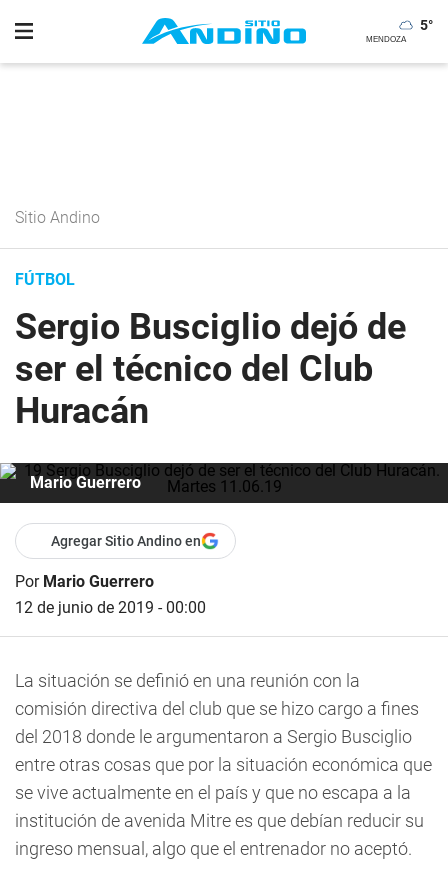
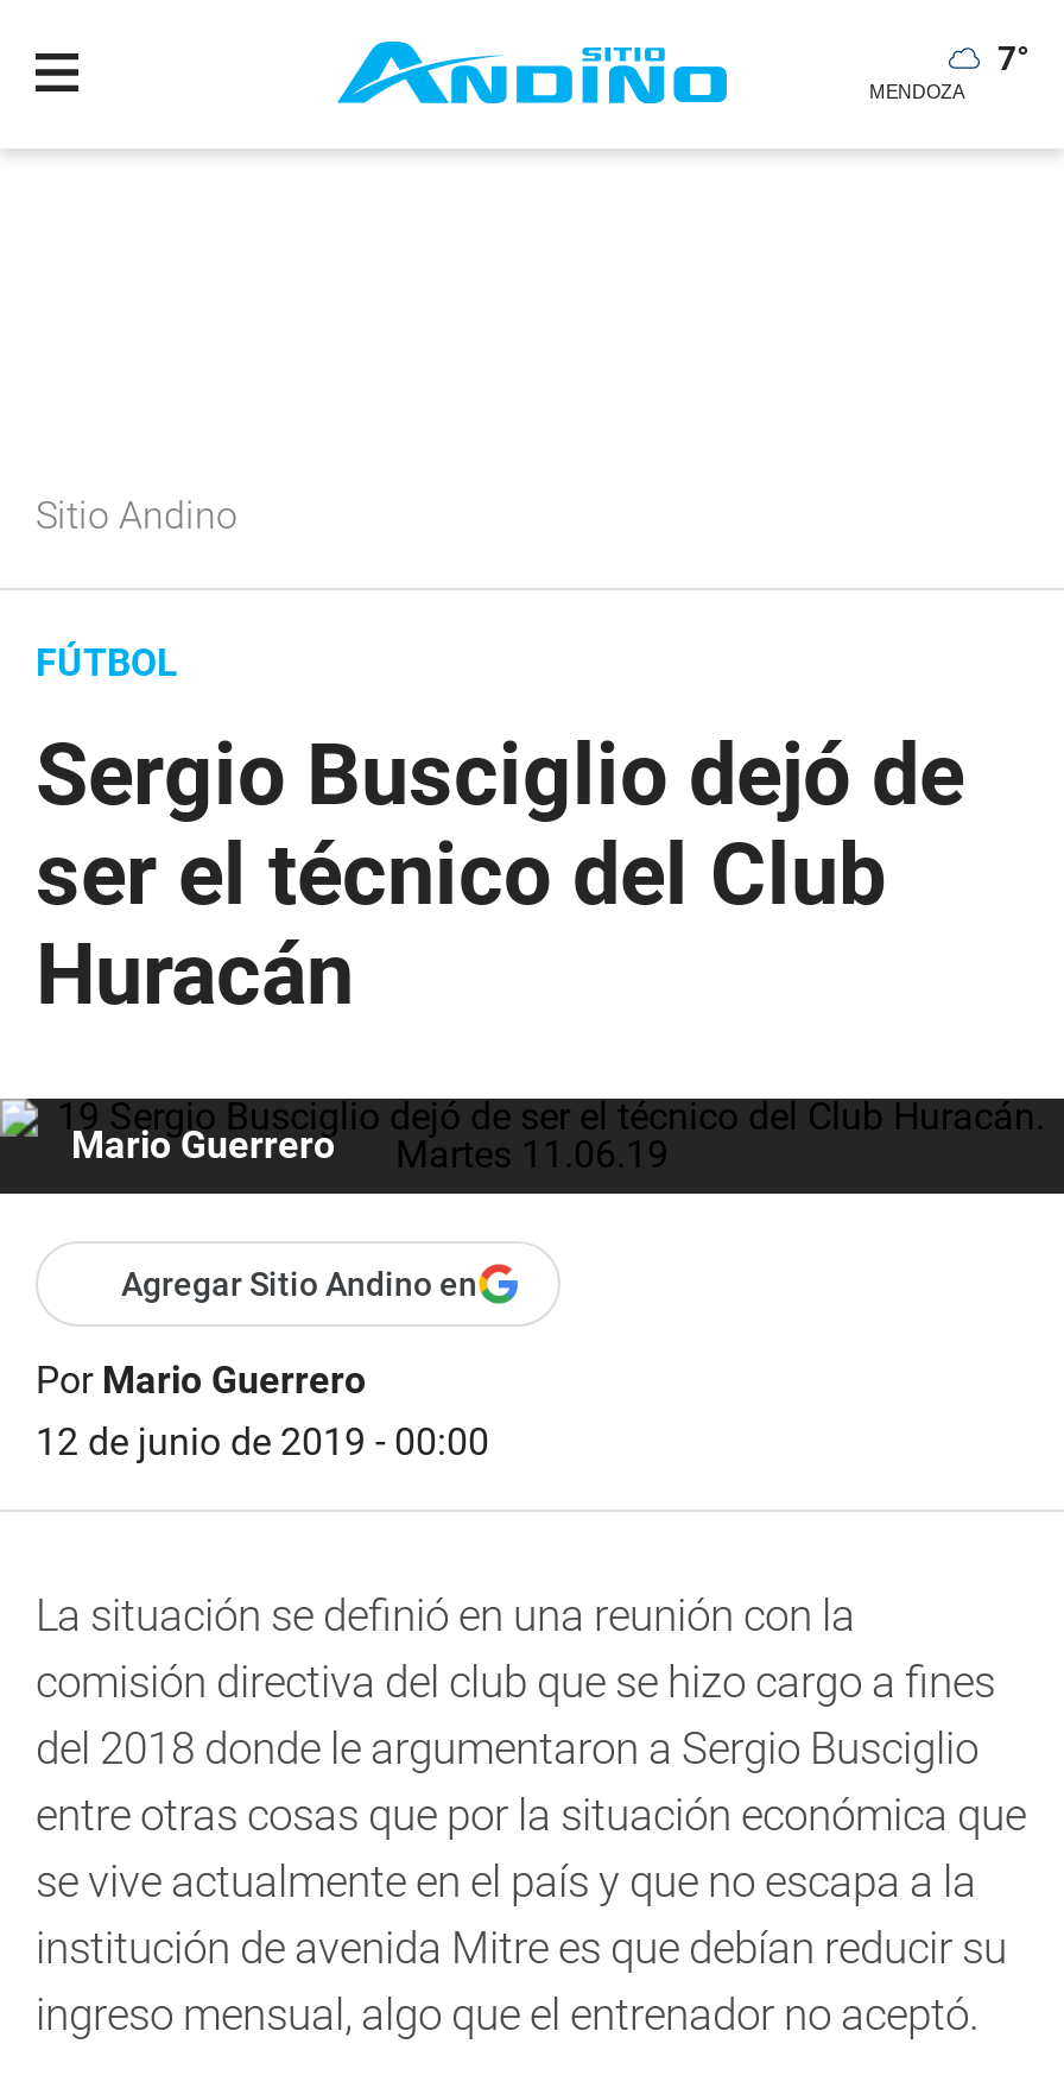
[420,17,433,33] 5° -> [997,40,1028,78] 7°

